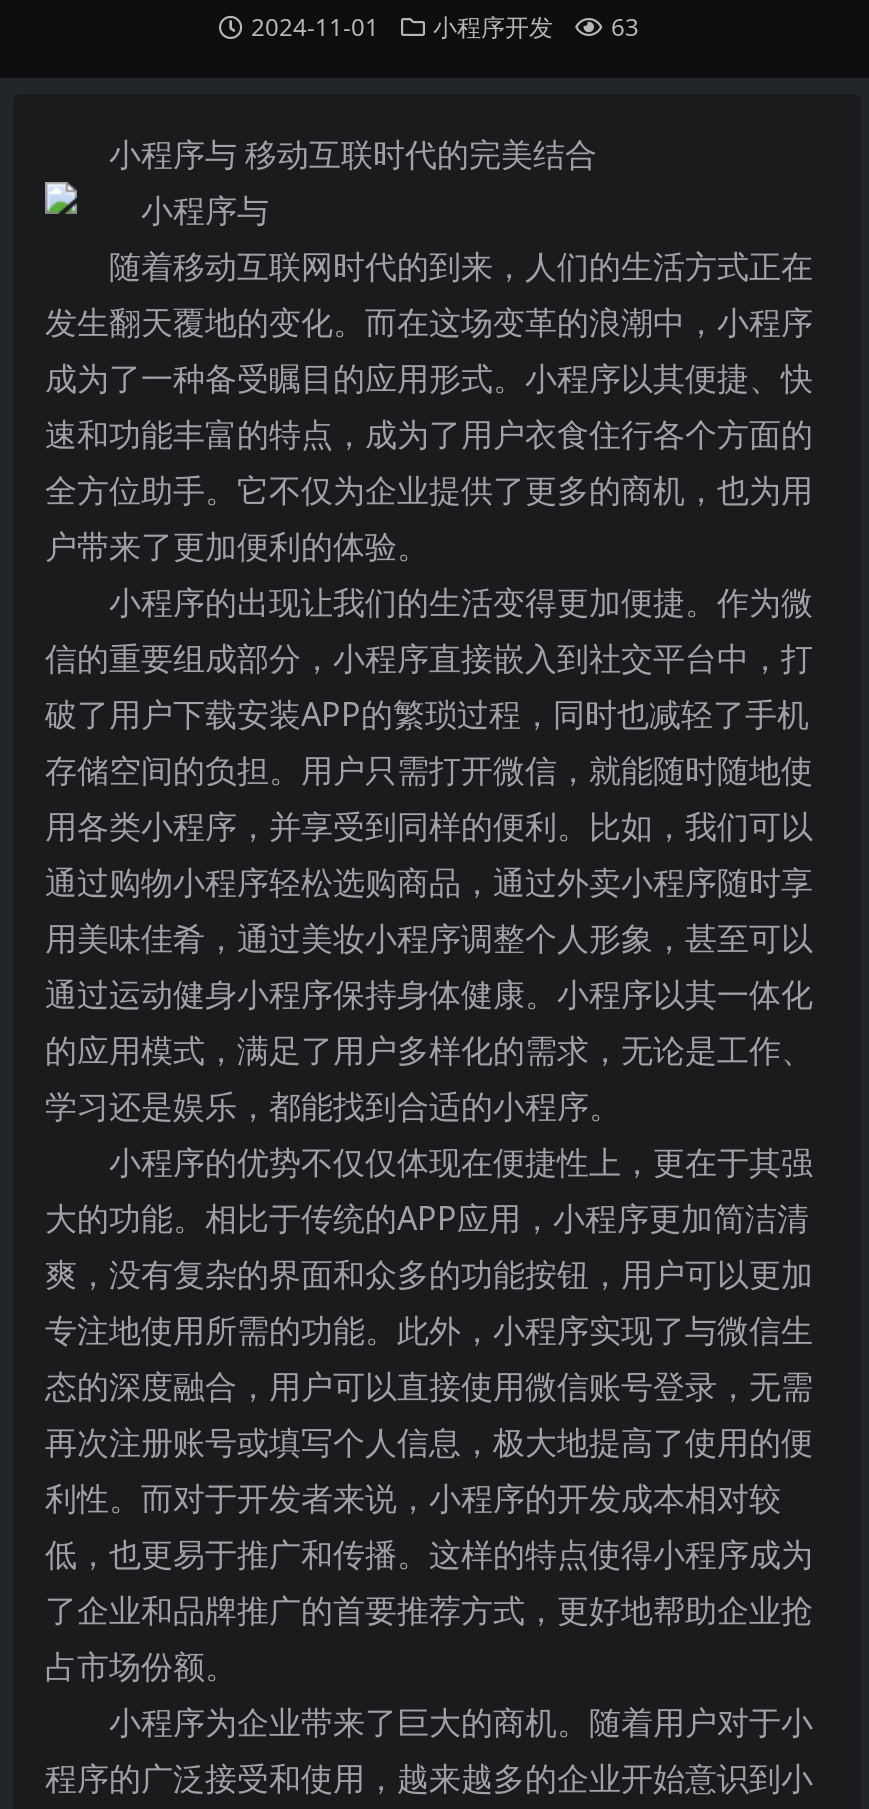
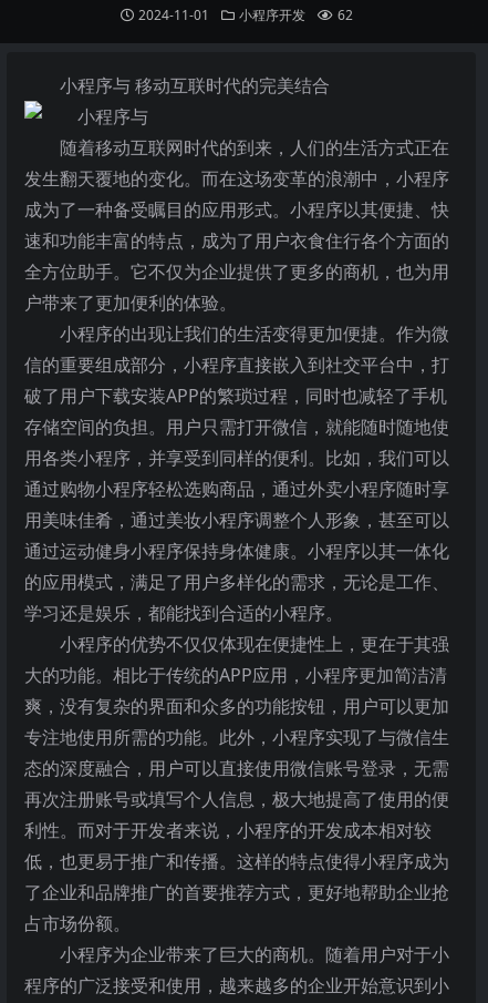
[251,10,639,44] 2024-11-01 小程序开发 63 -> [138,6,353,24] 2024-11-01 小程序开发 62

